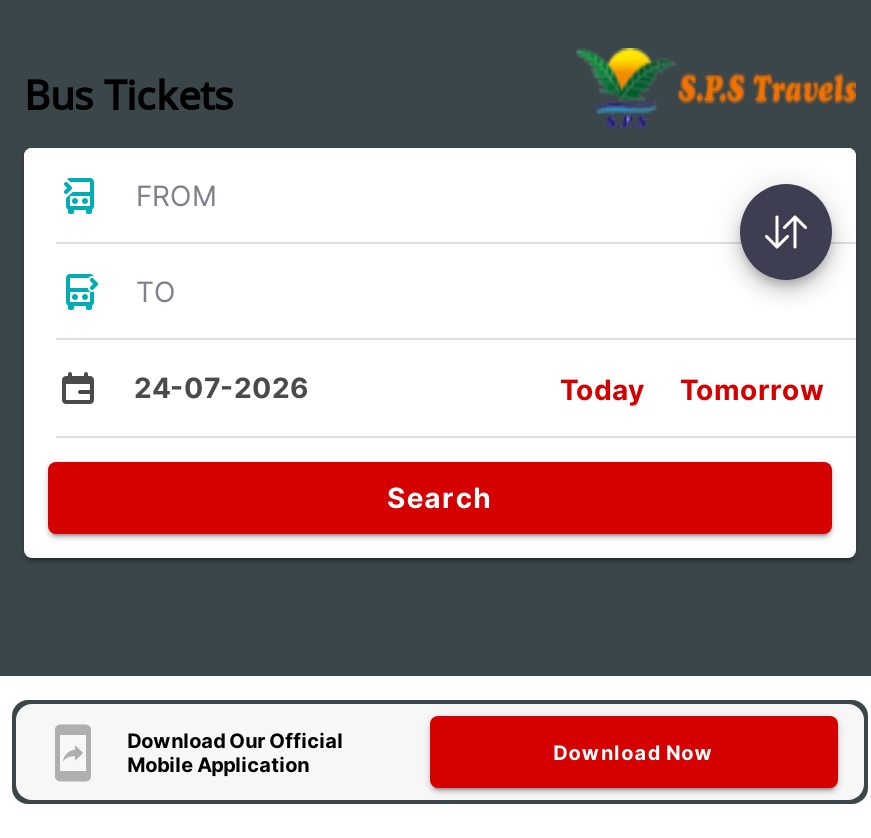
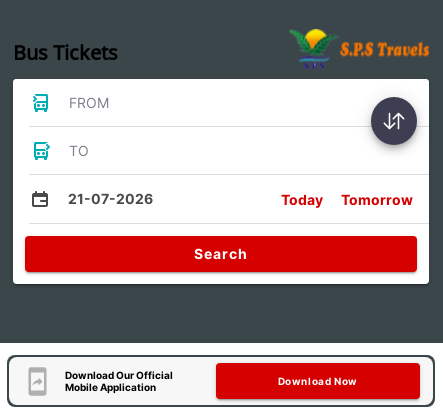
[134,370,308,404] 24-07-2026 -> [68,190,153,207] 21-07-2026

